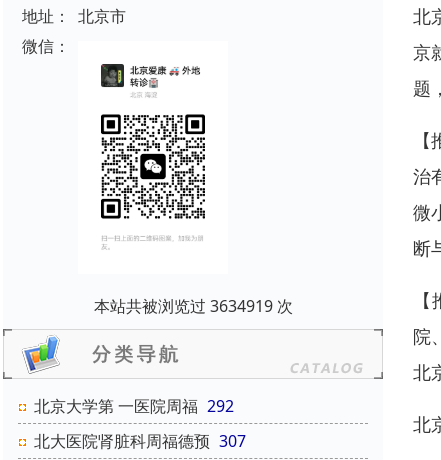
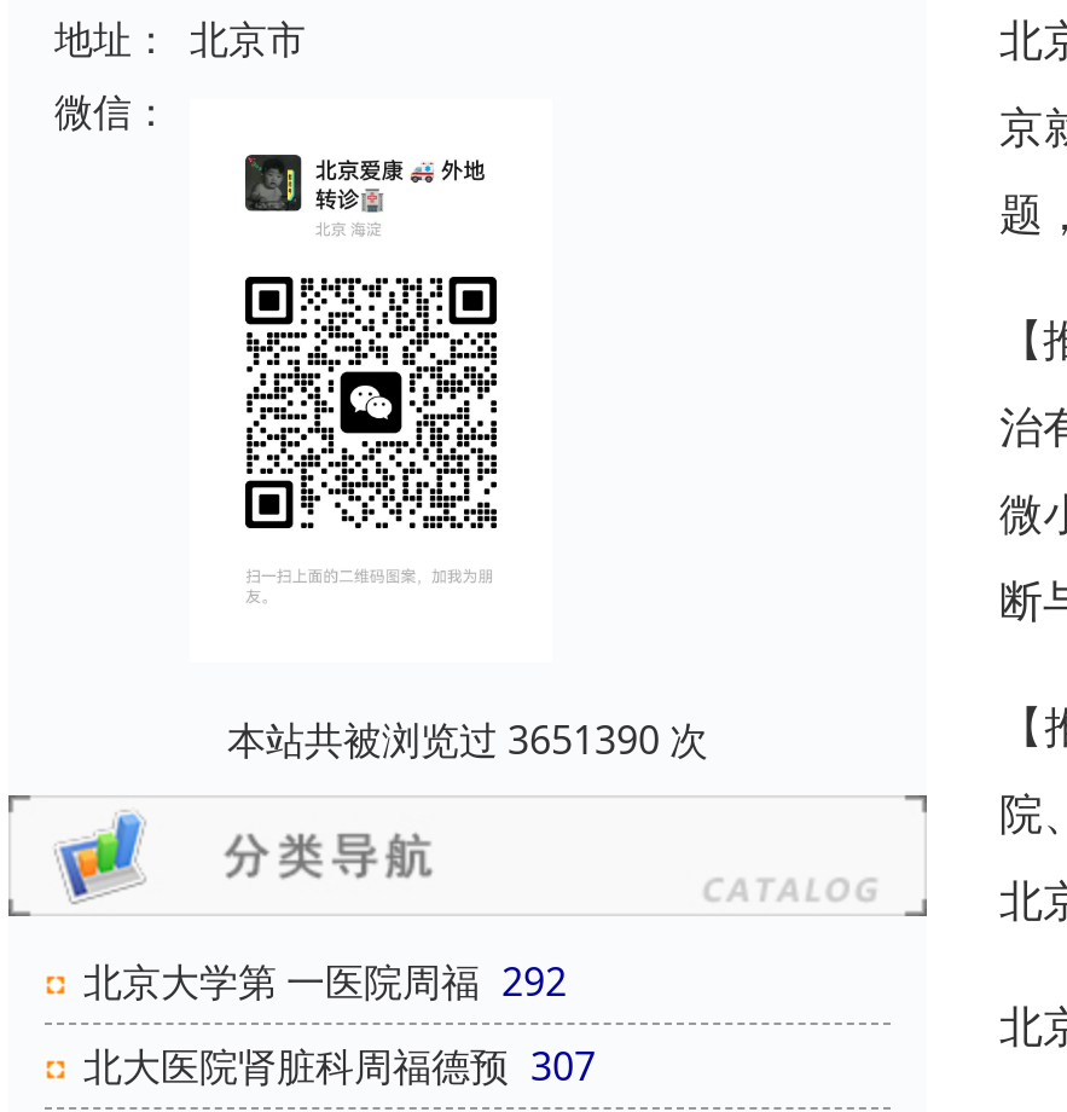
[93,295,292,317] 本站共被浏览过 3634919 次 -> [227,713,708,766] 本站共被浏览过 3651390 次

